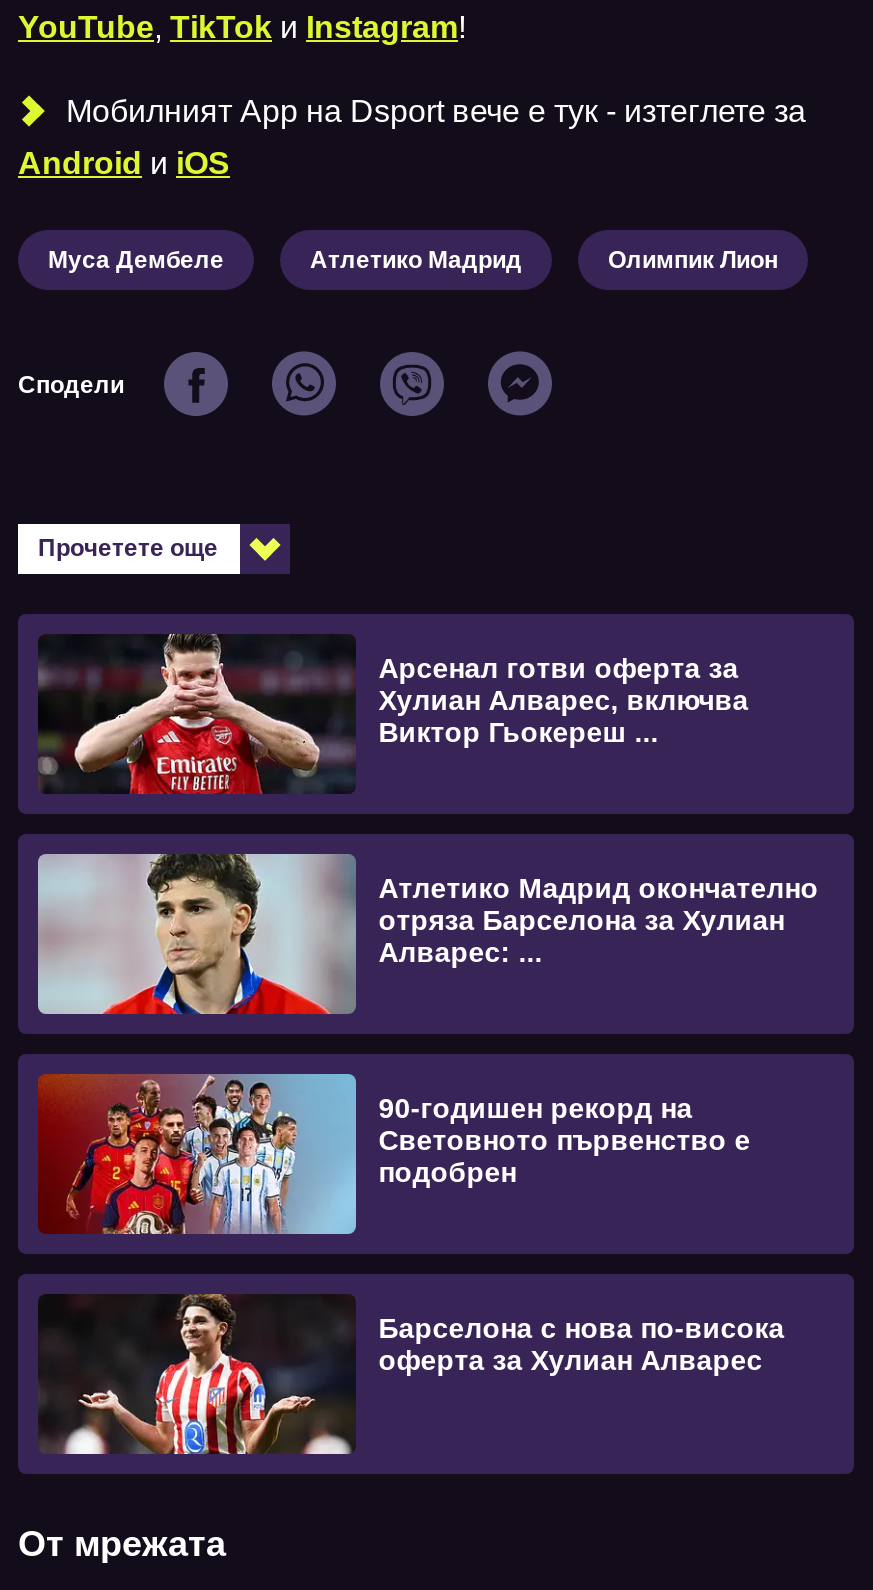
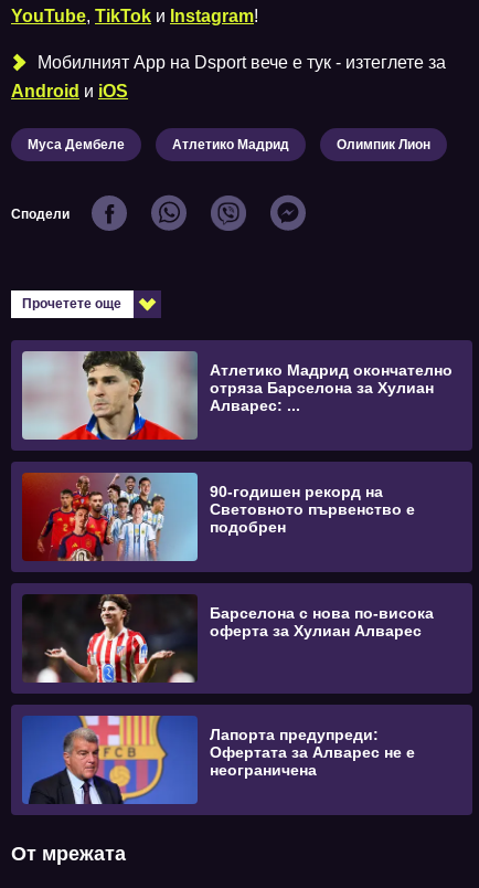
[36,634,748,796] [image] | Арсенал готви оферта за | Хулиан Алварес, включва | Виктор Гьокереш ... -> none
moved [36,850,818,1376] -> [21,349,453,640]: [image] | Атлетико Мадрид окончателно | отряза Барселона за Хулиан | ... | Барселона с нова по-висока | оферта за Хулиан Алварес
none -> [21,715,415,805] [image] | Лапорта предупреди: | Офертата за Алварес не е | неограничена

